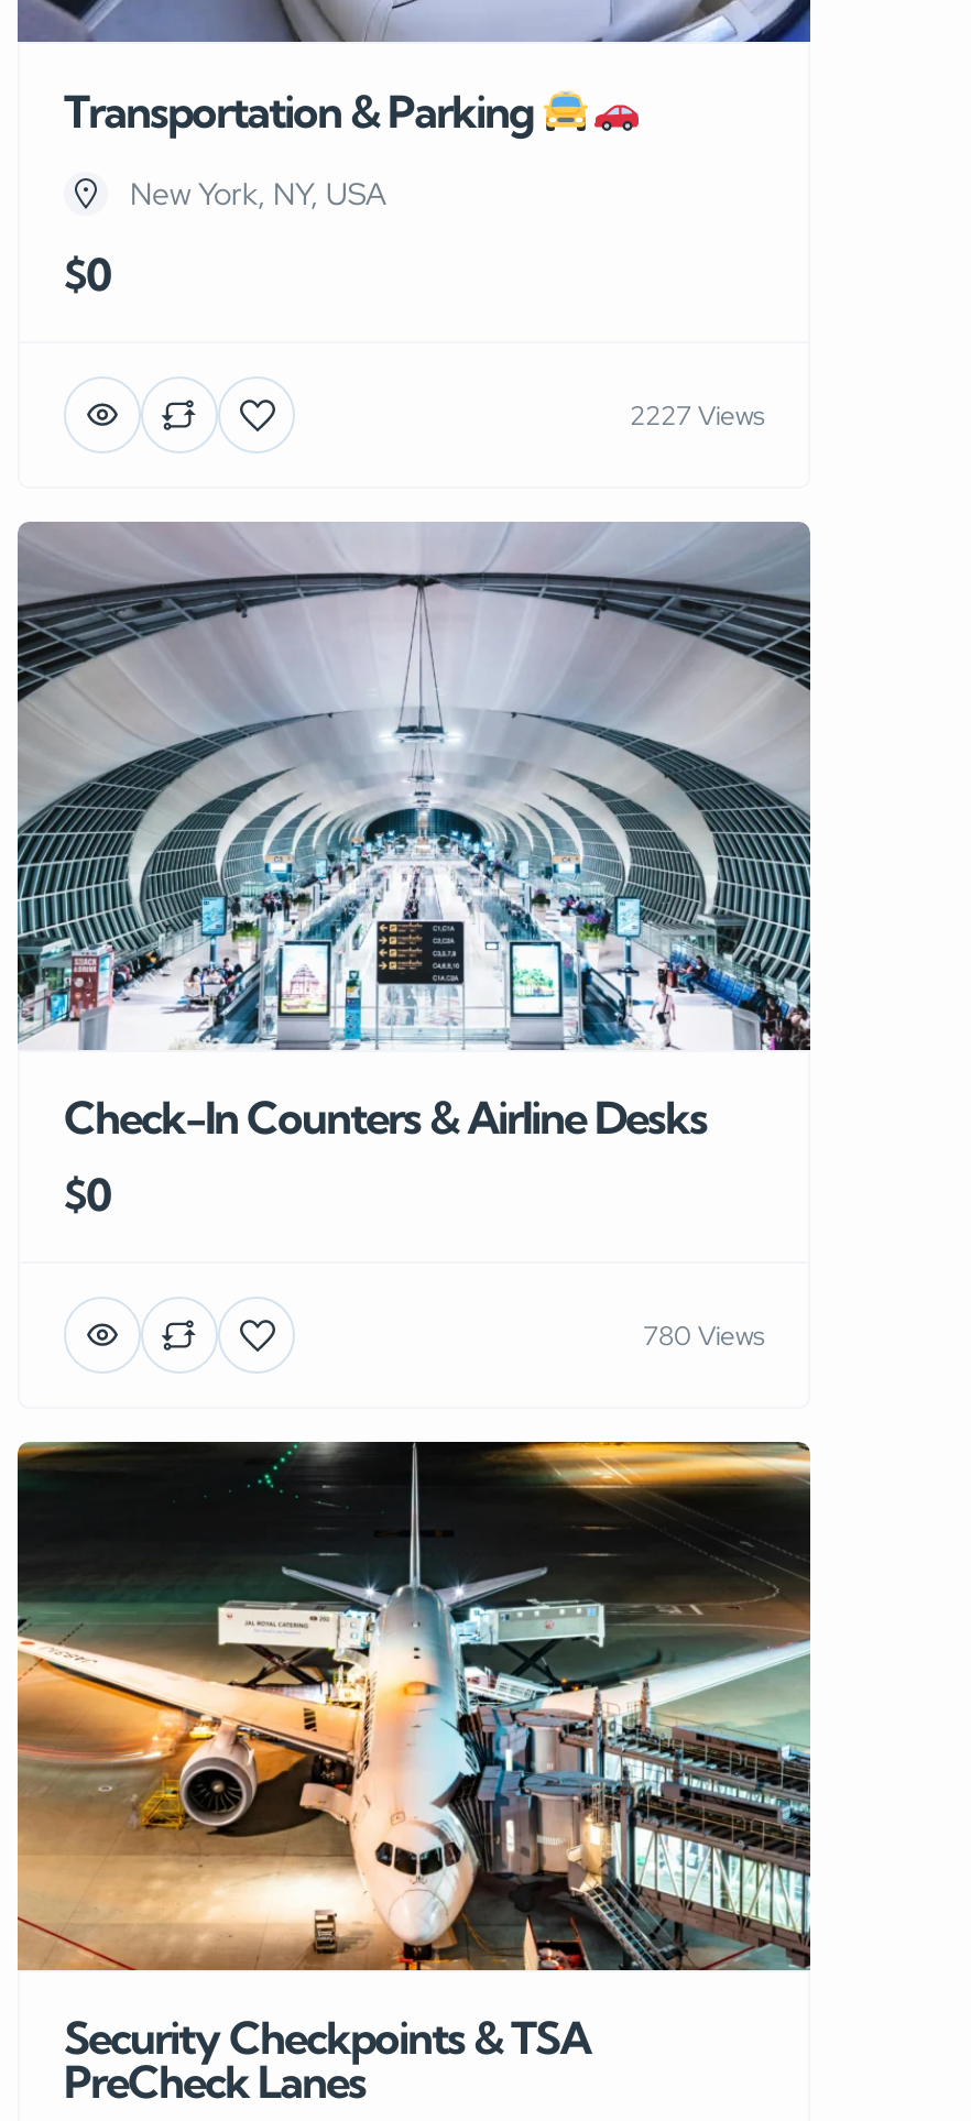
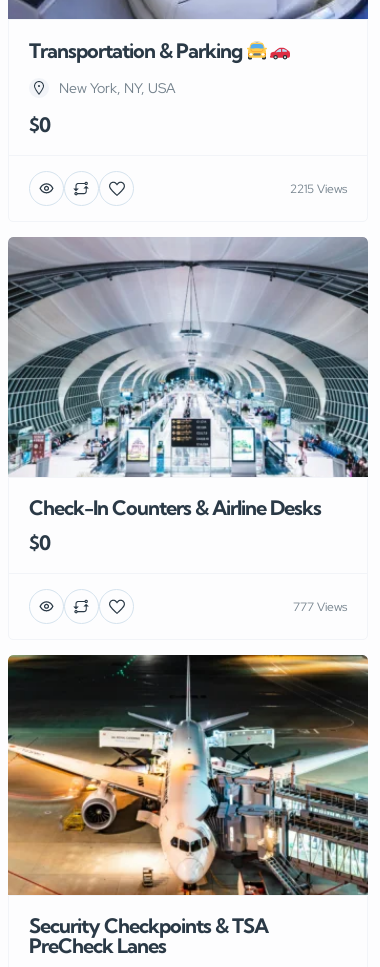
[630,398,764,433] 2227 Views -> [290,181,347,197] 2215 Views
[643,1318,764,1353] 780 Views -> [293,599,347,615] 777 Views

